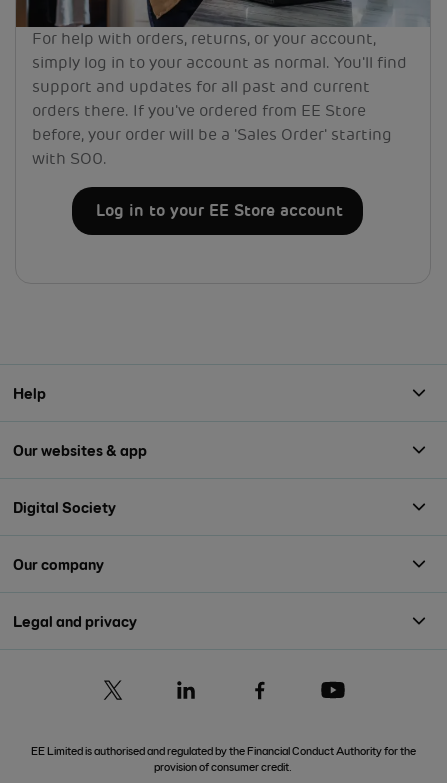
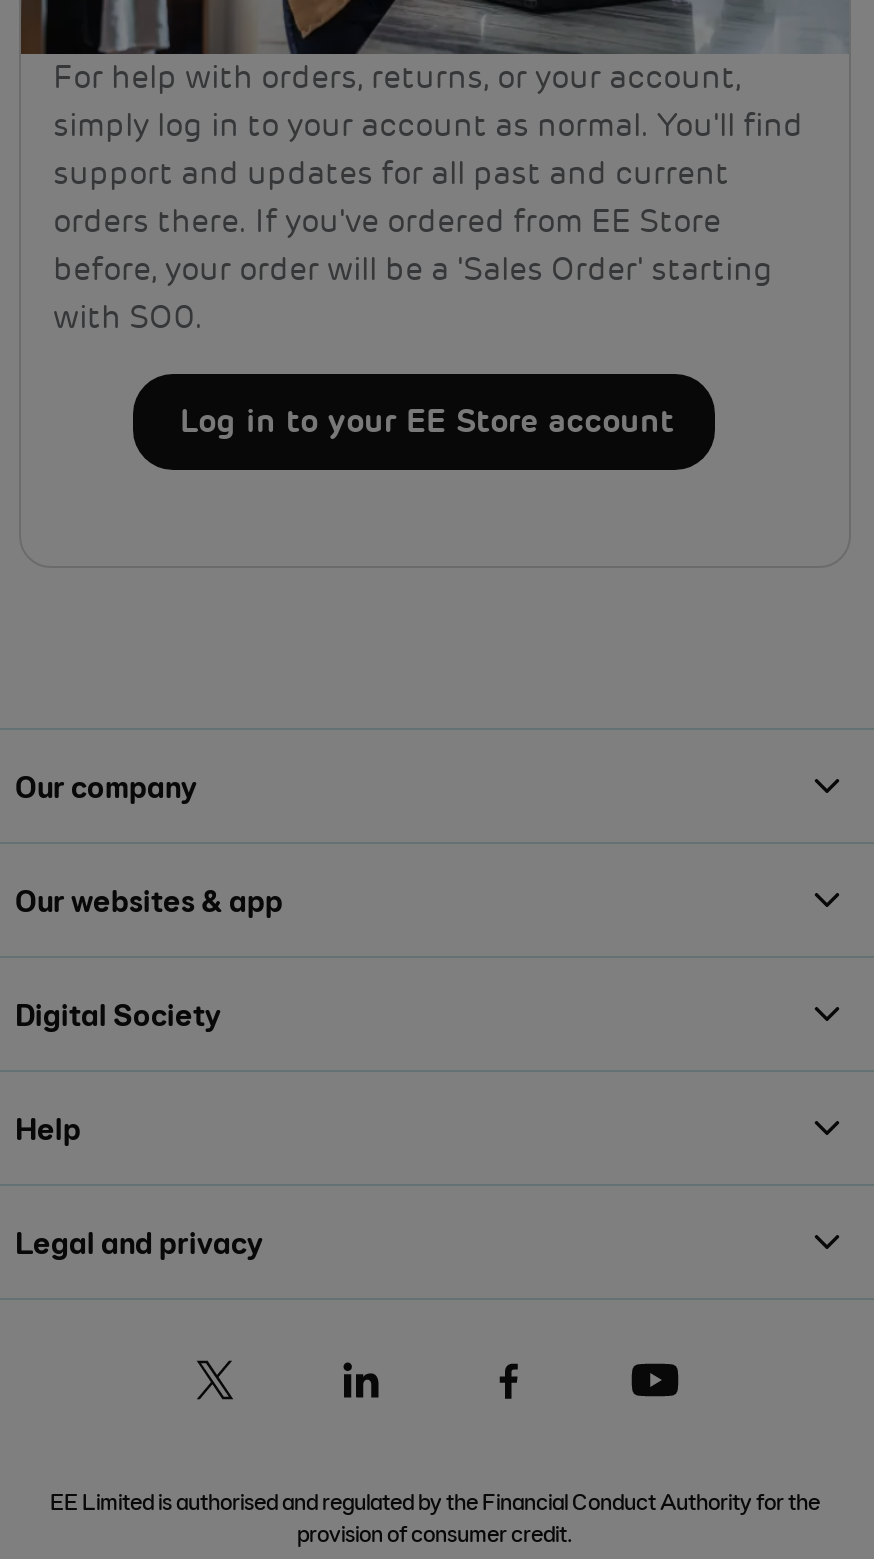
moved [13,383,46,402] -> [15,1109,81,1147]: Help
moved [13,554,104,573] -> [15,767,197,805]: Our company

